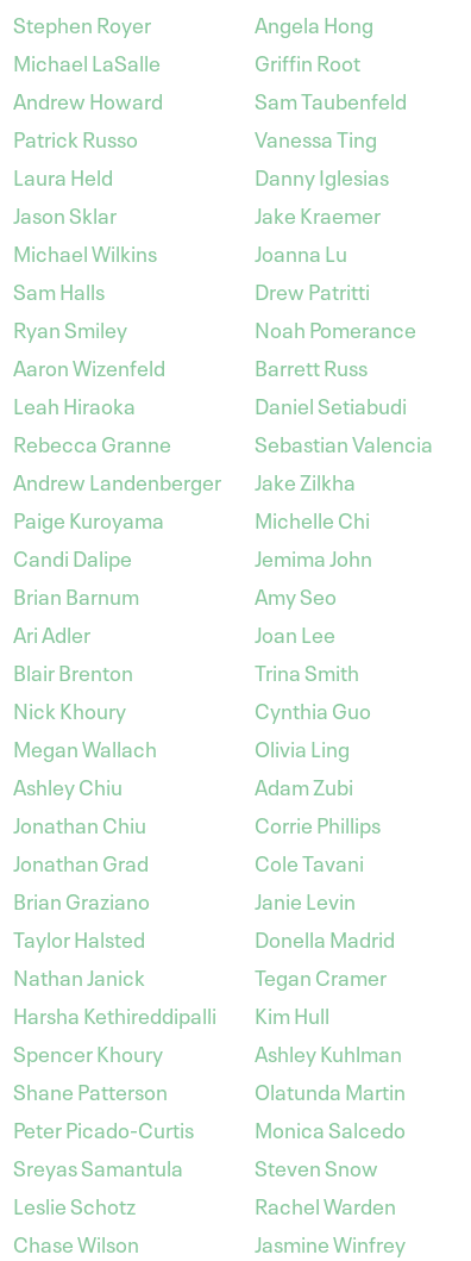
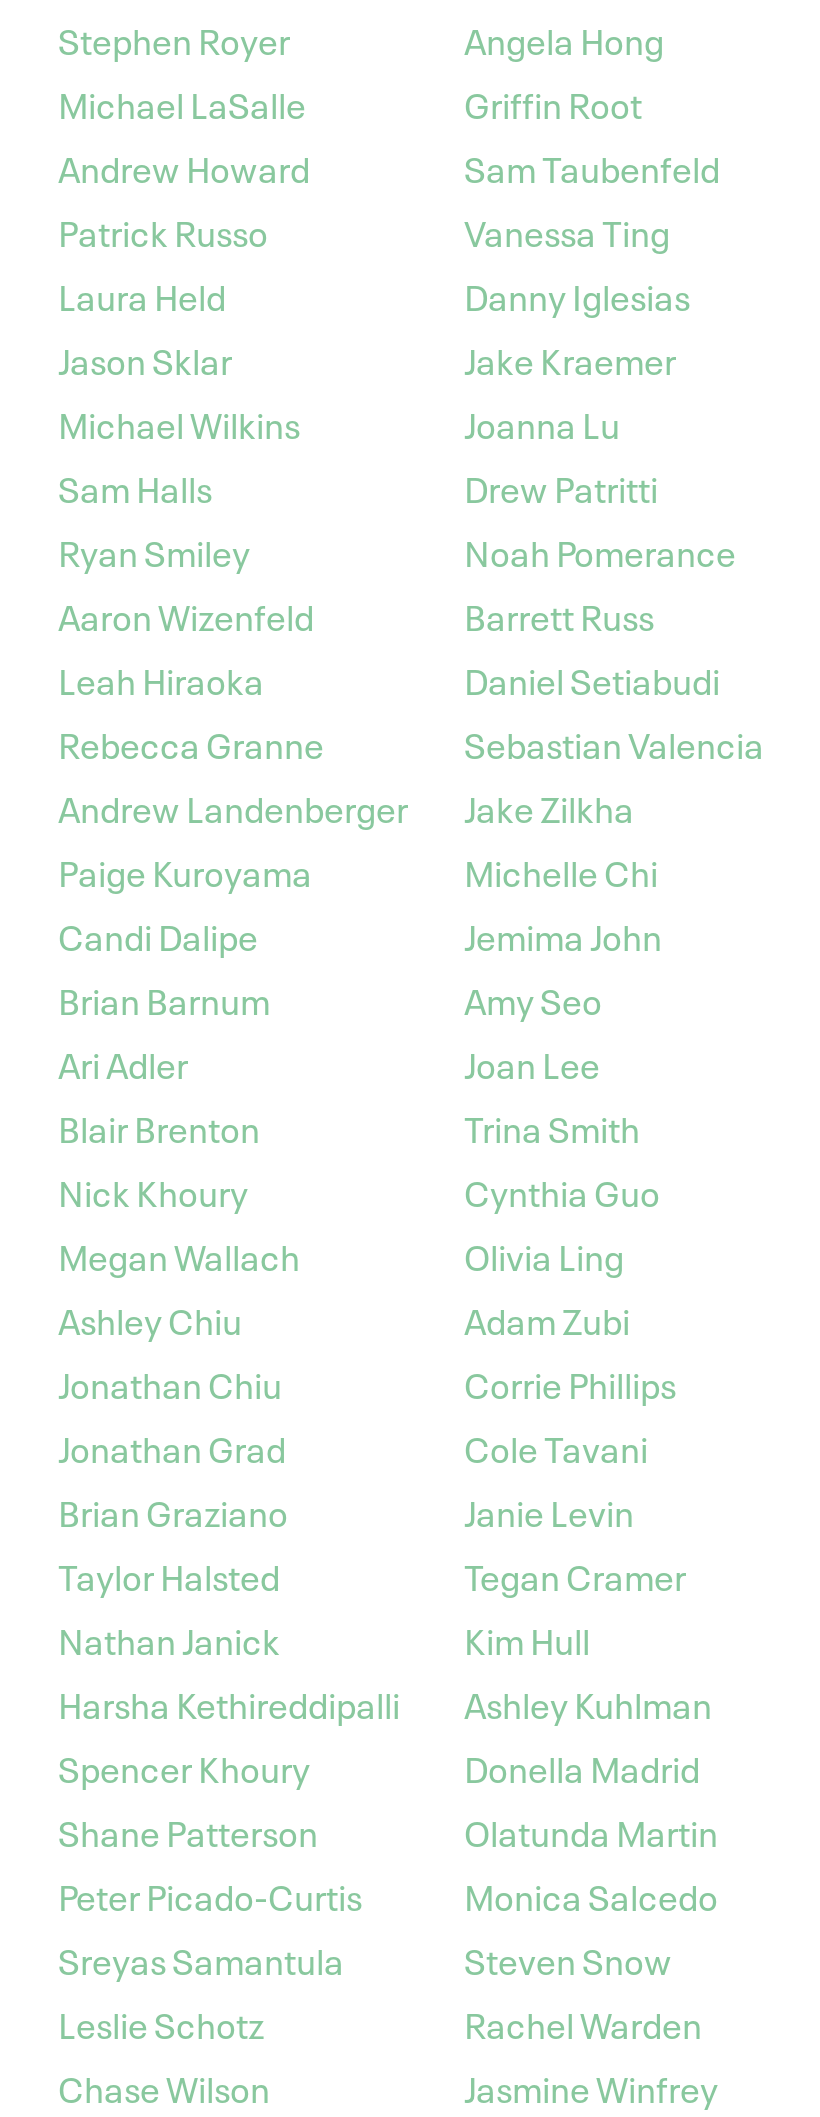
moved [255,922,395,953] -> [464,1739,700,1791]: Donella Madrid
moved [255,960,387,1029] -> [464,1547,686,1663]: Tegan Cramer | Kim Hull

